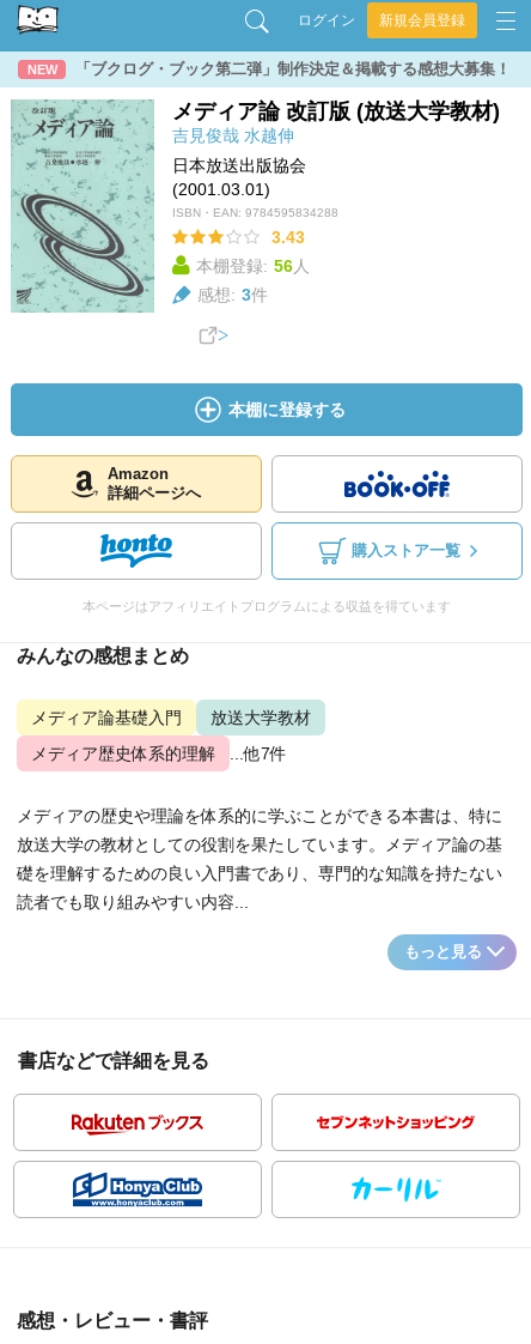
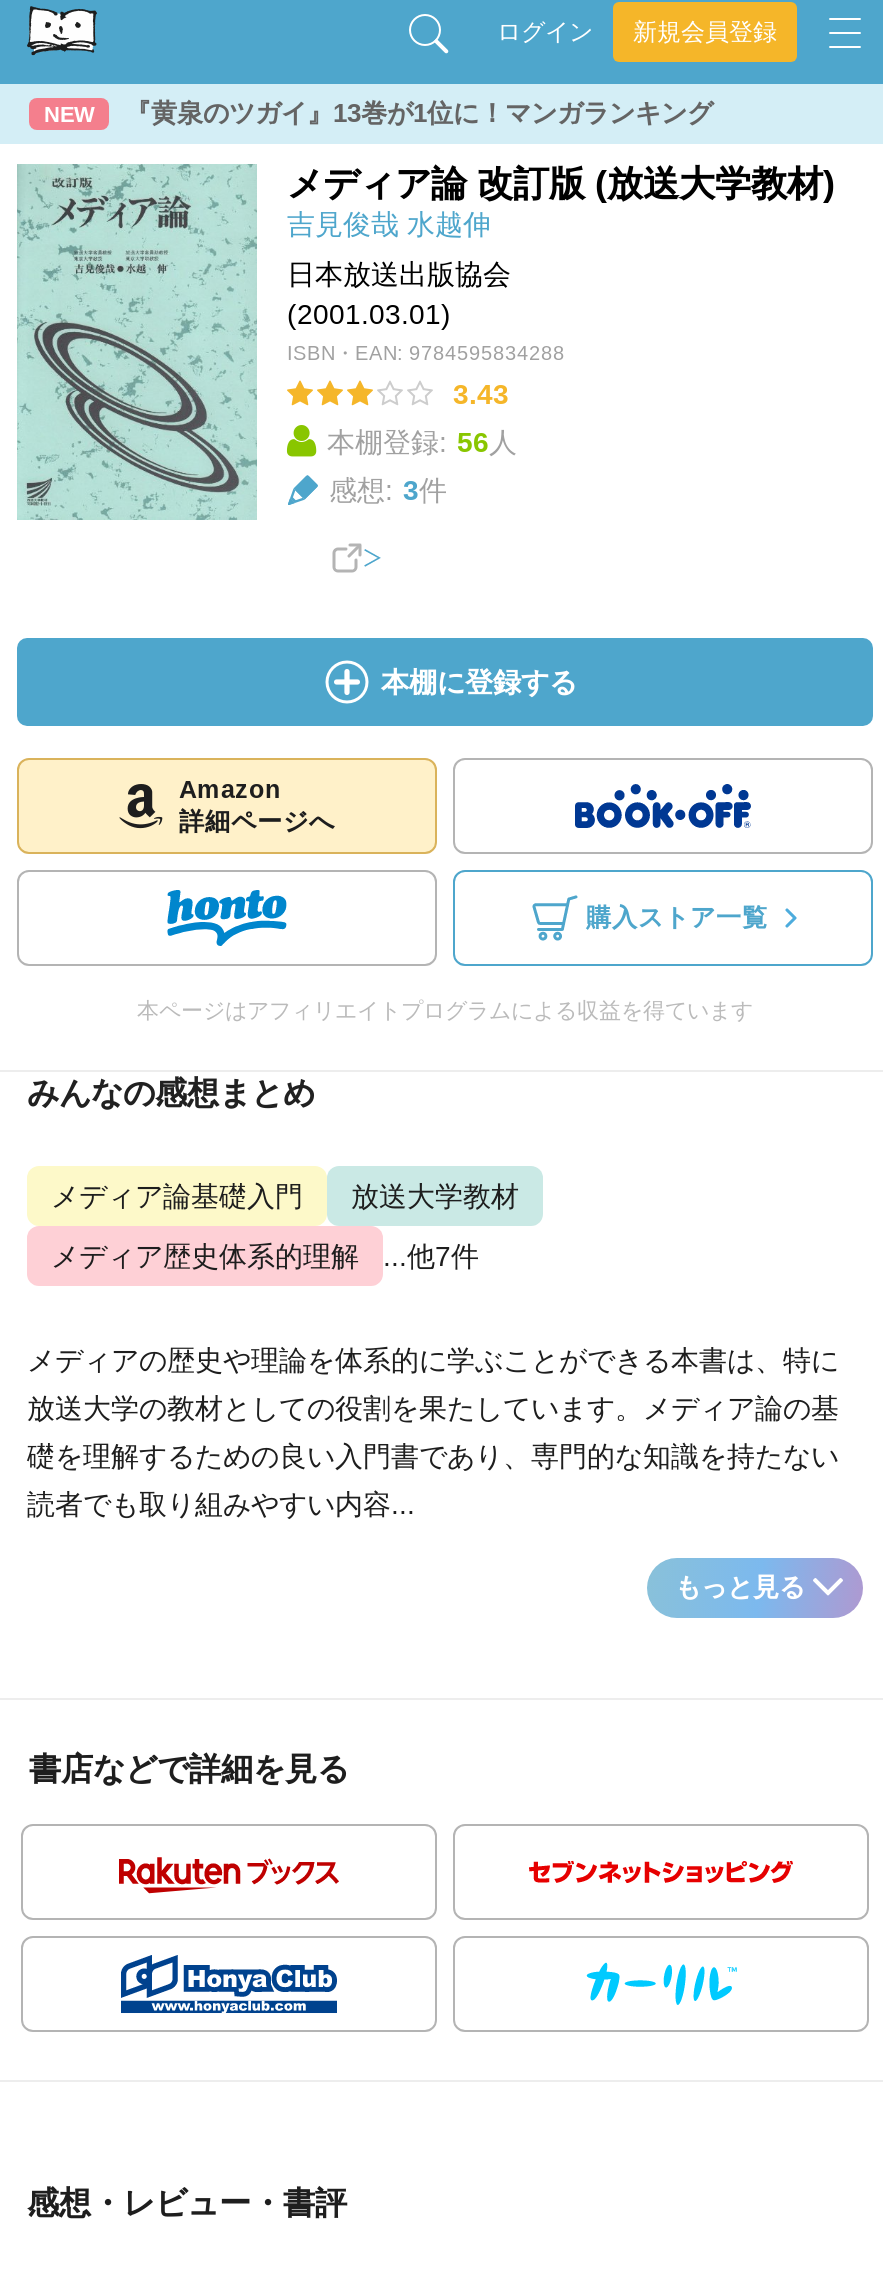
[75,60,511,78] 「ブクログ・ブック第二弾」制作決定＆掲載する感想大募集！ -> [125,98,713,128] 『黄泉のツガイ』13巻が1位に！マンガランキング

